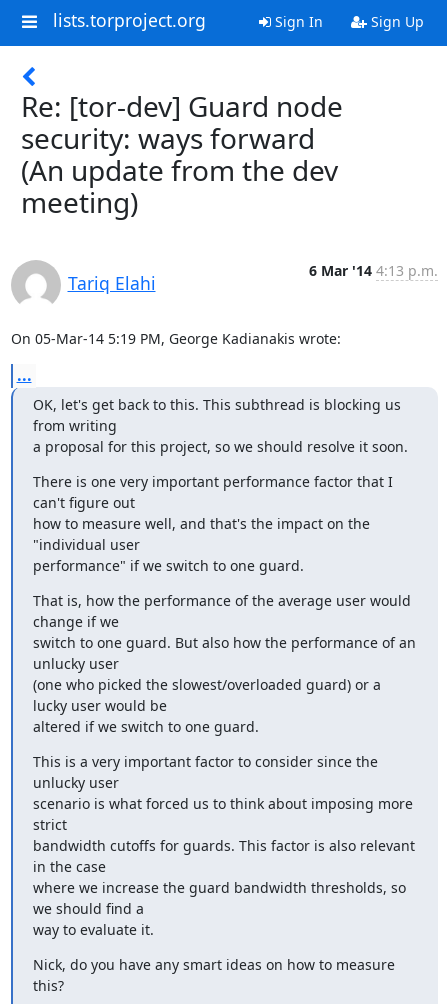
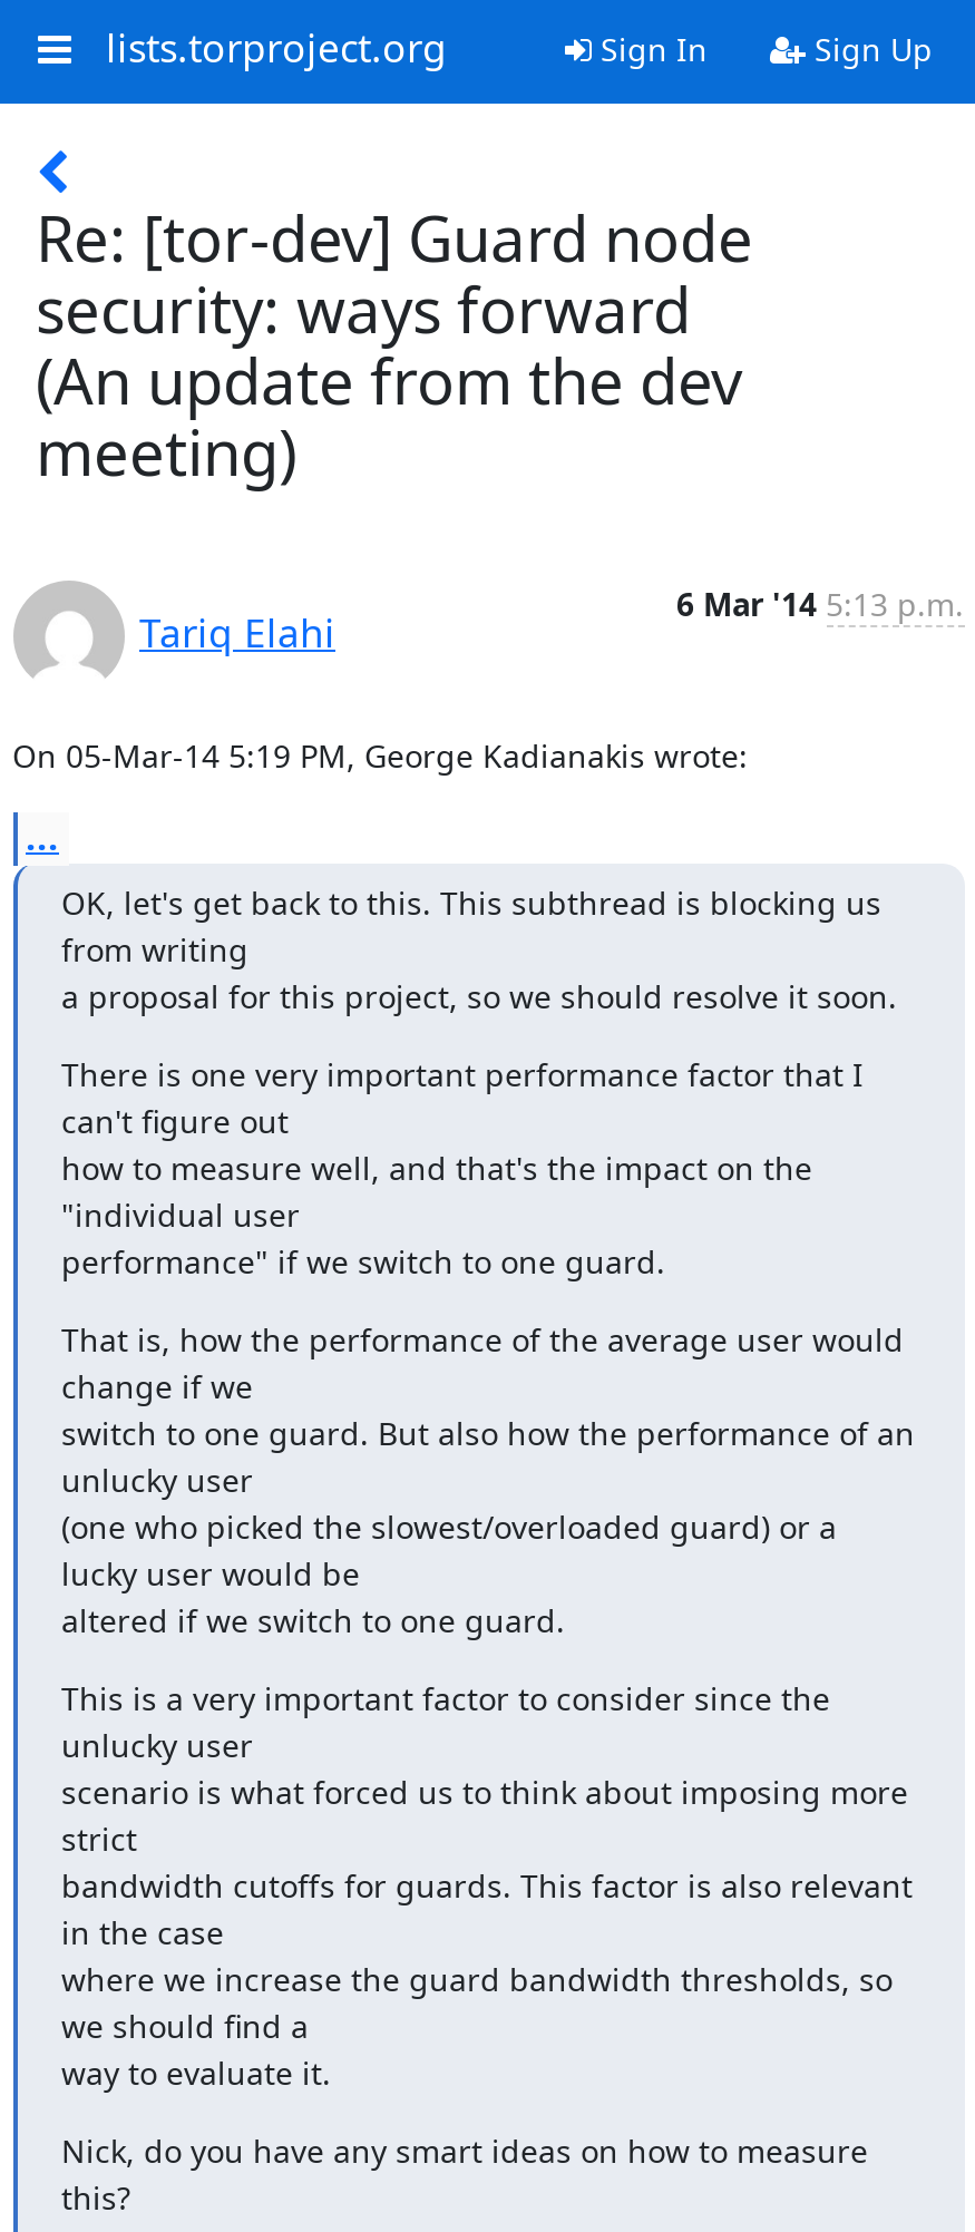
[308,261,437,280] 6 Mar '14 4:13 p.m. -> [676,583,964,625] 6 Mar '14 5:13 p.m.

